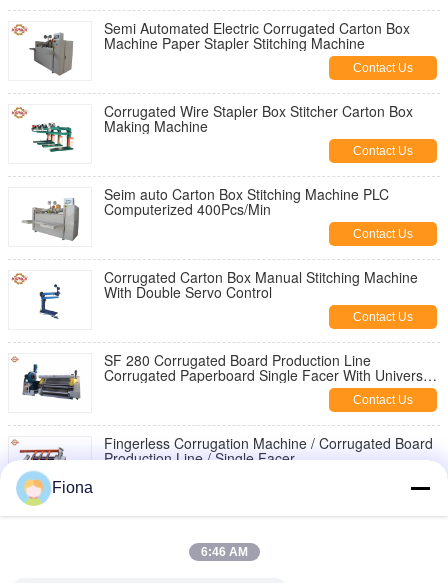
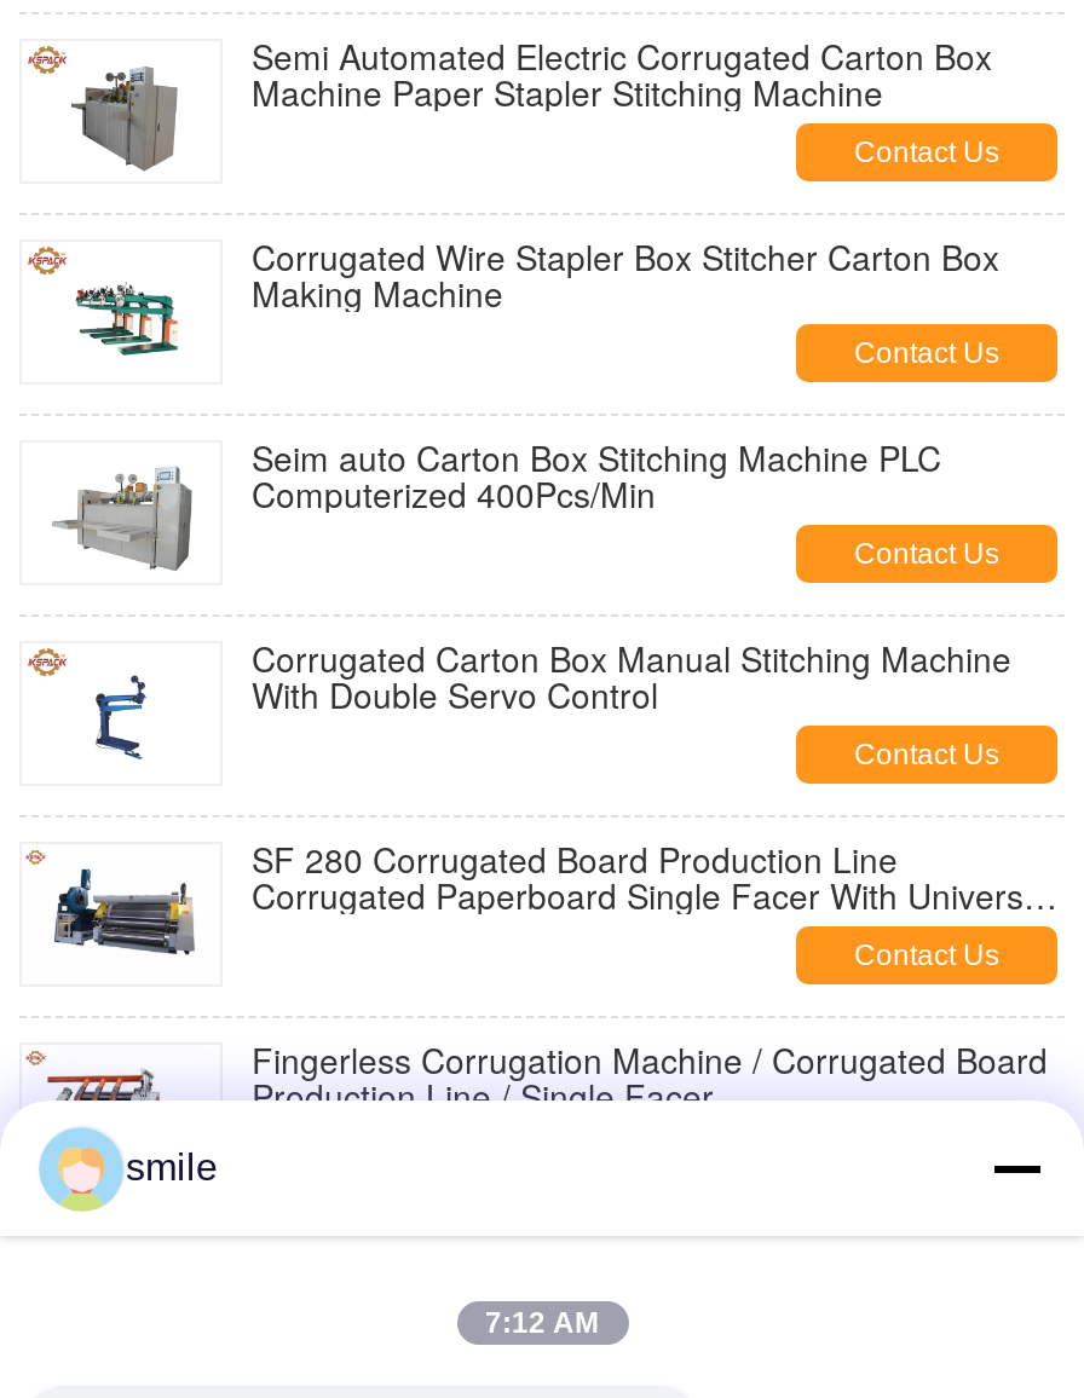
[52,479,93,496] Fiona -> [126,1146,218,1188] smile
[200,545,247,559] 6:46 AM -> [485,1306,599,1340] 7:12 AM

